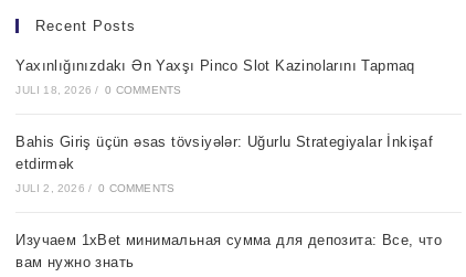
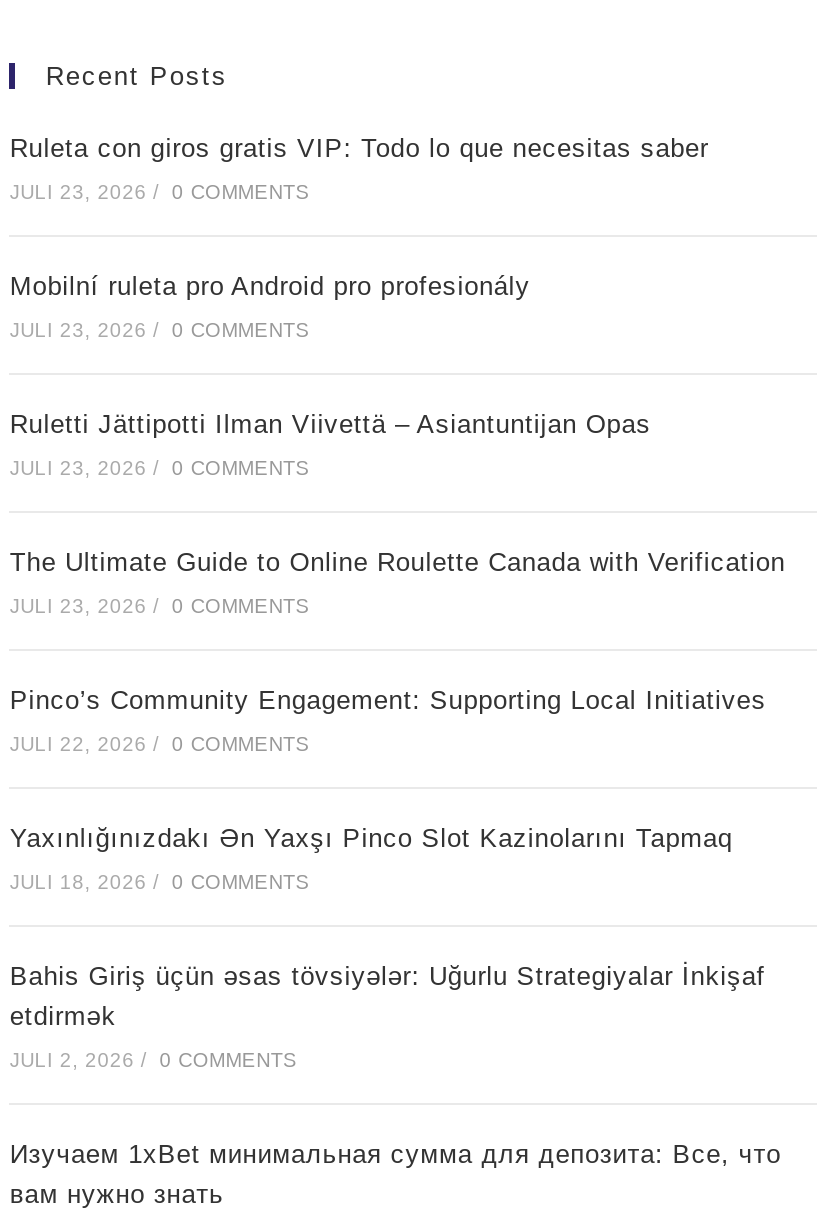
none -> [10,133,785,755] Ruleta con giros gratis VIP: Todo lo que necesitas saber | JULI 23, 2026 / 0 COMMENTS | Mobilní ruleta pro Android pro profesionály | JULI 23, 2026 / 0 COMMENTS | Ruletti Jättipotti Ilman Viivettä – Asiantuntijan Opas | JULI 23, 2026 / 0 COMMENTS | The Ultimate Guide to Online Roulette Canada with Verification | JULI 23, 2026 / 0 COMMENTS | Pinco’s Community Engagement: Supporting Local Initiatives | JULI 22, 2026 / 0 COMMENTS

